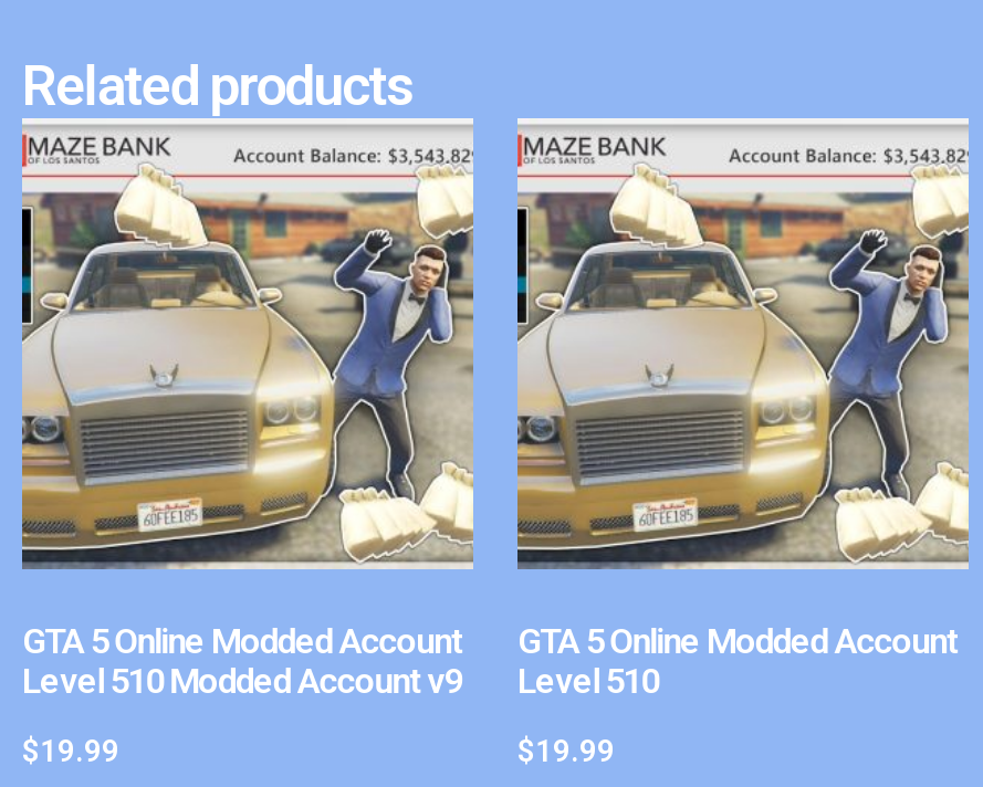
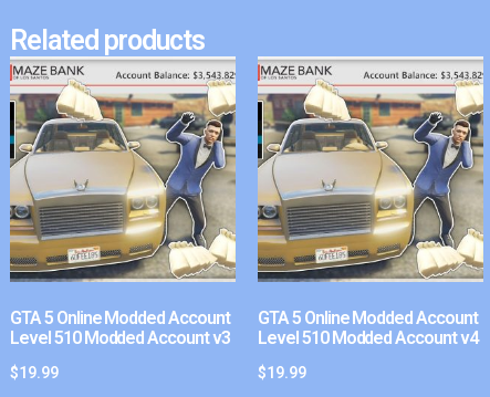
[22,659,462,701] Level 510 Modded Account v9 -> [10,327,230,348] Level 510 Modded Account v3
[517,659,658,701] Level 510 -> [258,327,478,348] Level 510 Modded Account v4

